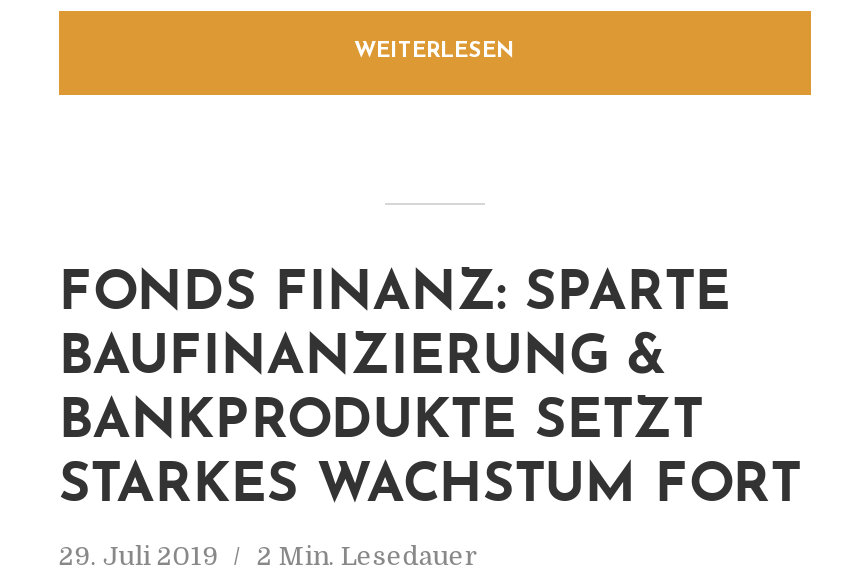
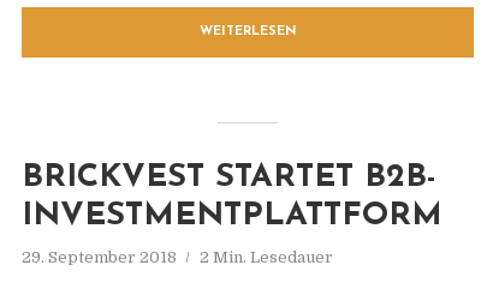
[59,269,801,515] FONDS FINANZ: SPARTE | BAUFINANZIERUNG & | BANKPRODUKTE SETZT | STARKES WACHSTUM FORT -> [21,162,442,233] BRICKVEST STARTET B2B- | INVESTMENTPLATTFORM
[59,541,479,571] 29. Juli 2019 2 Min. Lesedauer -> [21,248,333,266] 29. September 2018 2 Min. Lesedauer

